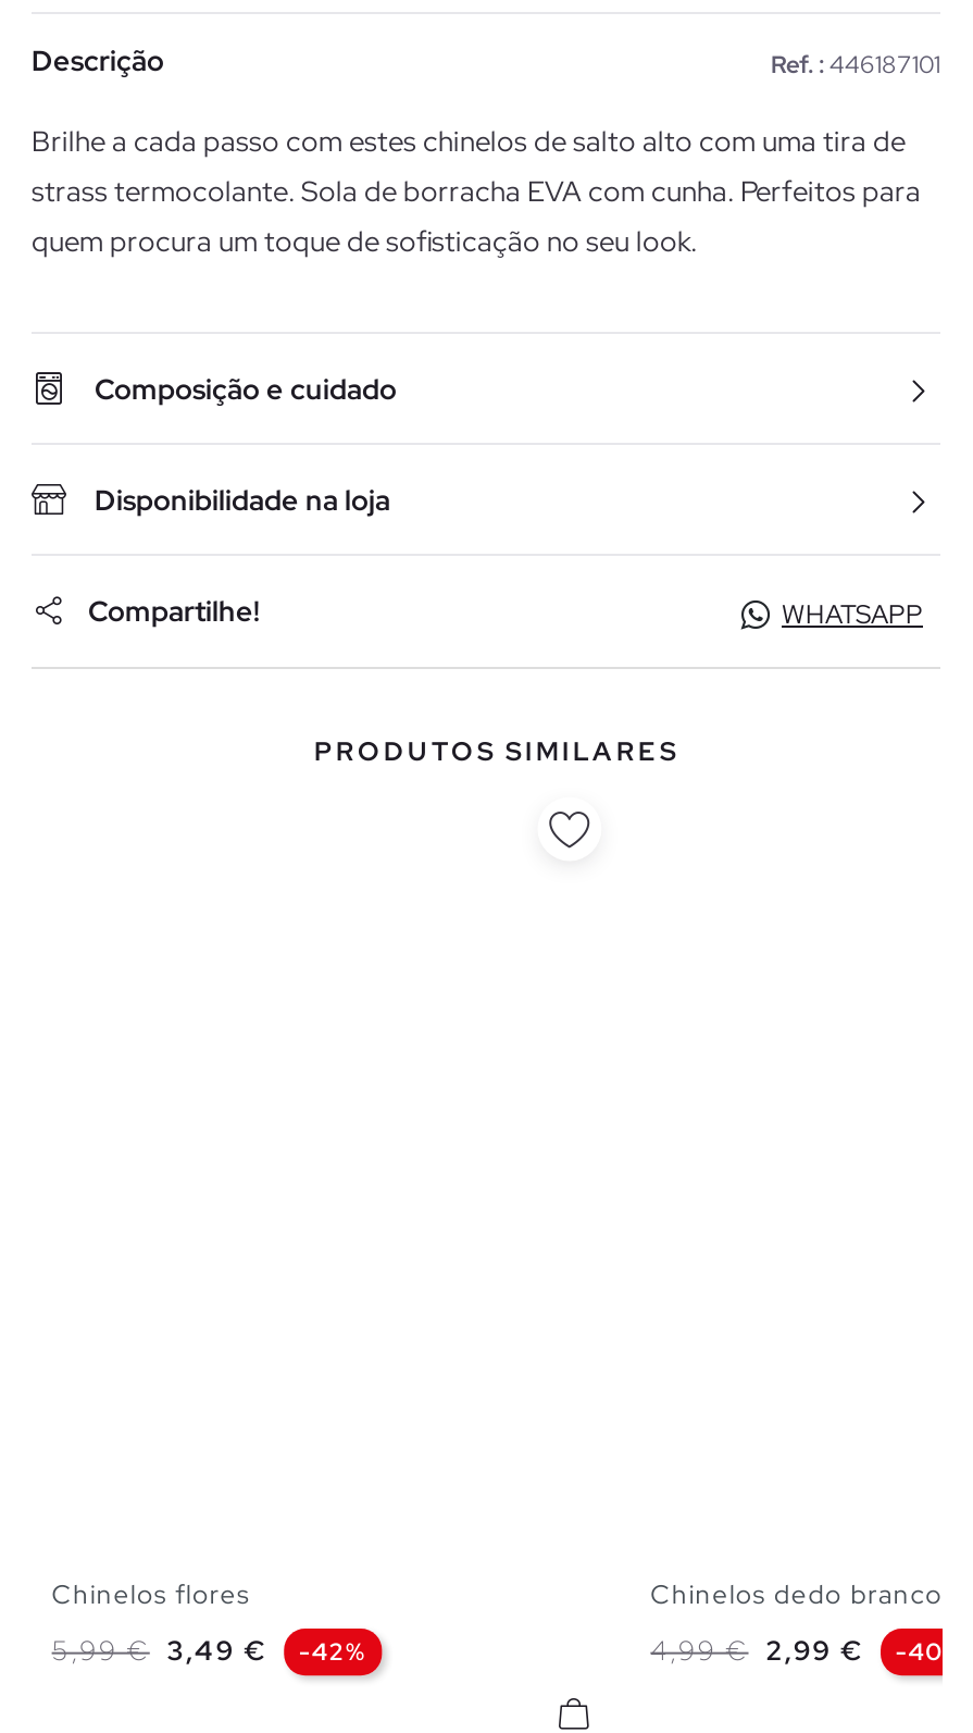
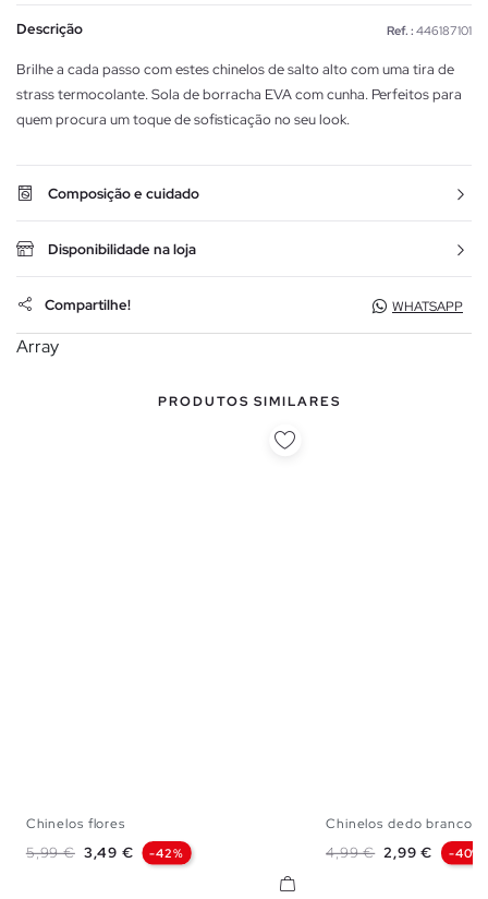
none -> [16,335,59,357] Array

